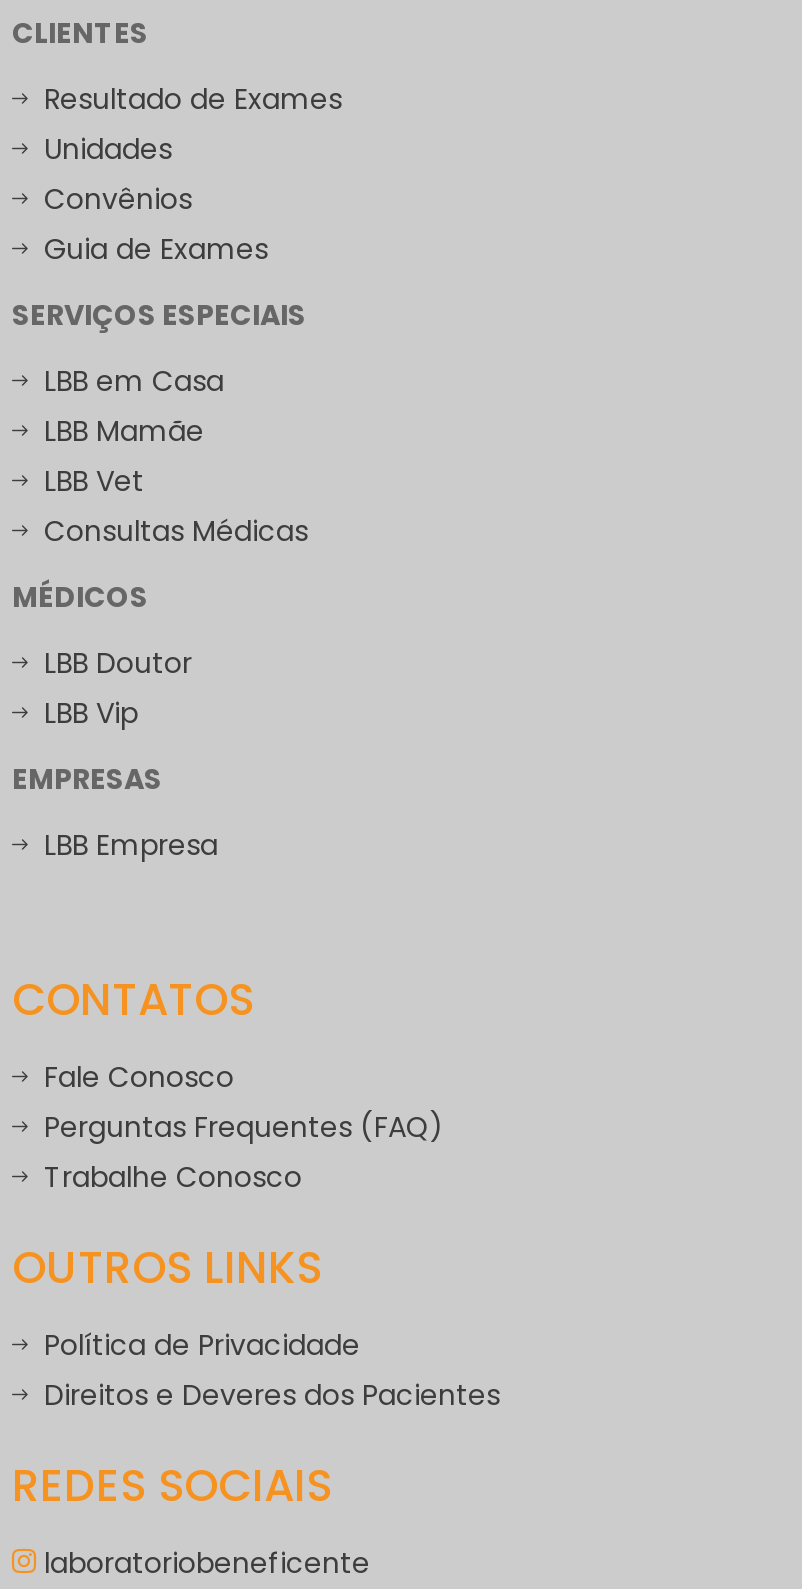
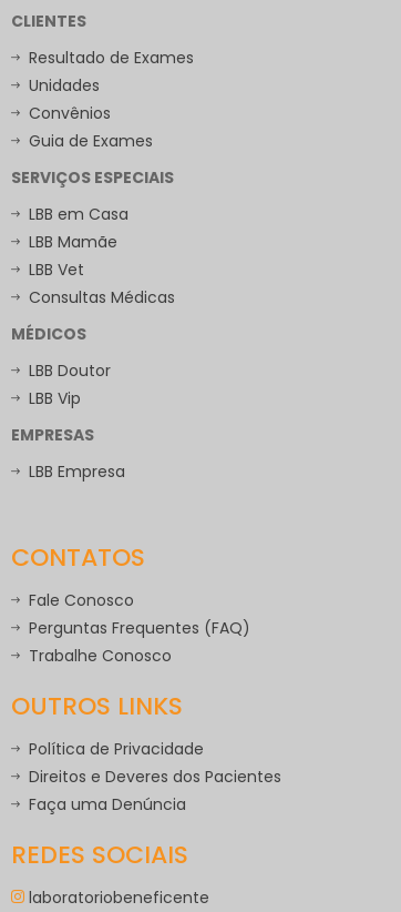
none -> [29,793,186,815] Faça uma Denúncia

